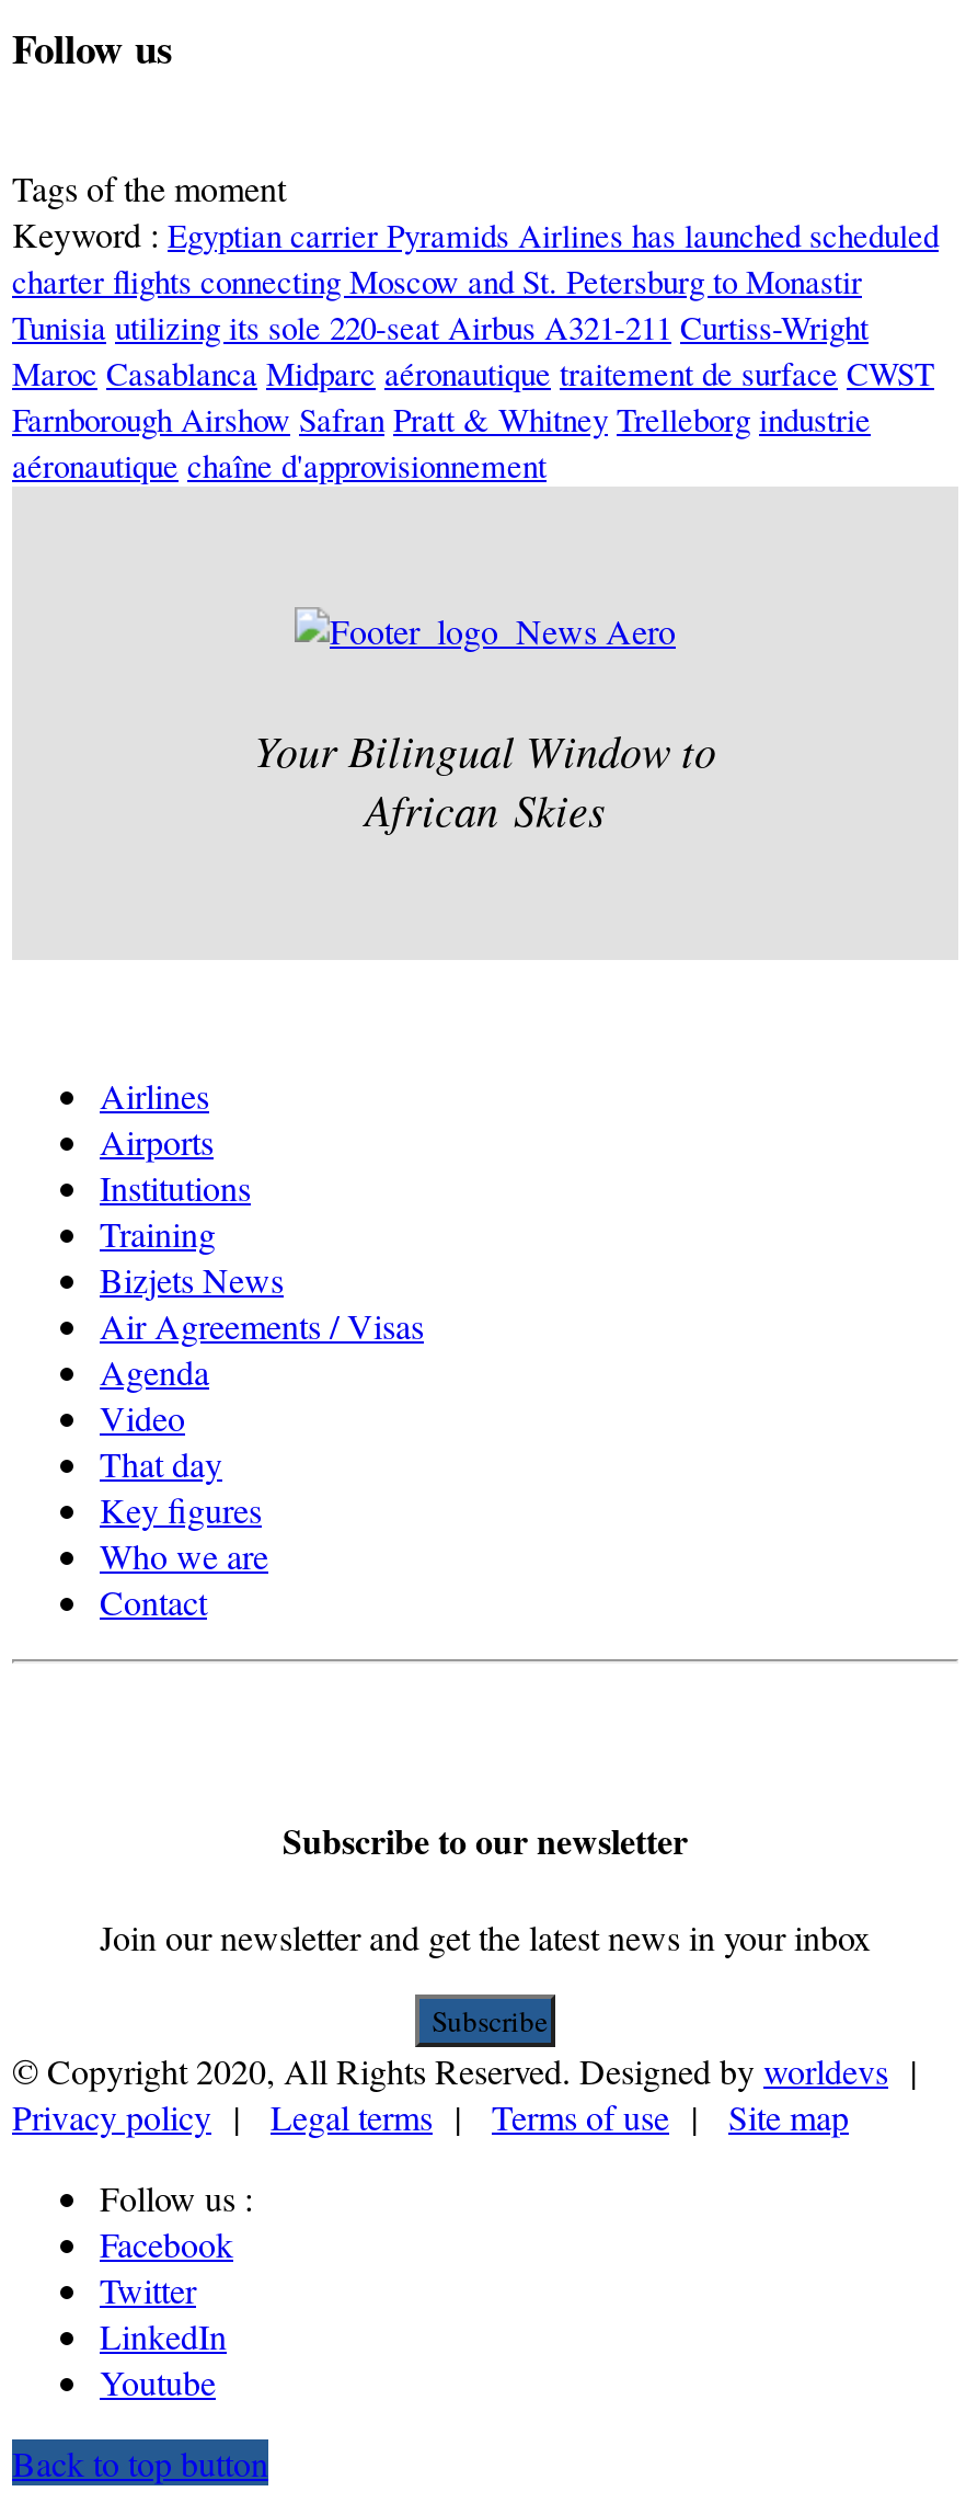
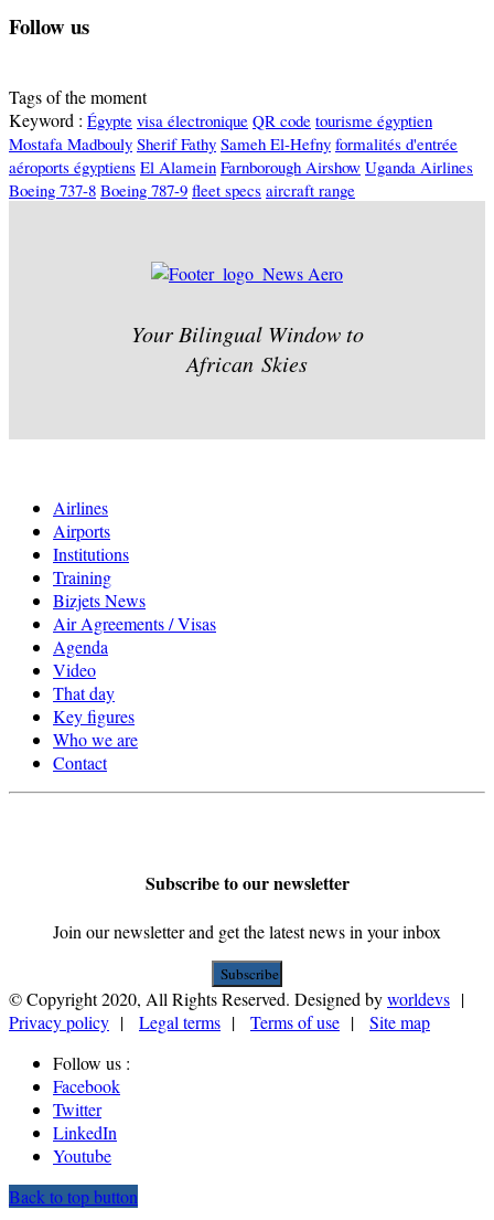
[12,210,939,487] Keyword : Egyptian carrier Pyramids Airlines has launched scheduled | charter flights connecting Moscow and St. Petersburg to Monastir | Tunisia utilizing its sole 220-seat Airbus A321-211 Curtiss-Wright | Maroc Casablanca Midparc aéronautique traitement de surface CWST | Farnborough Airshow Safran Pratt & Whitney Trelleborg industrie | aéronautique chaîne d'approvisionnement -> [9,108,473,201] Keyword : Égypte visa électronique QR code tourisme égyptien | Mostafa Madbouly Sherif Fathy Sameh El-Hefny formalités d'entrée | aéroports égyptiens El Alamein Farnborough Airshow Uganda Airlines | Boeing 737-8 Boeing 787-9 fleet specs aircraft range

